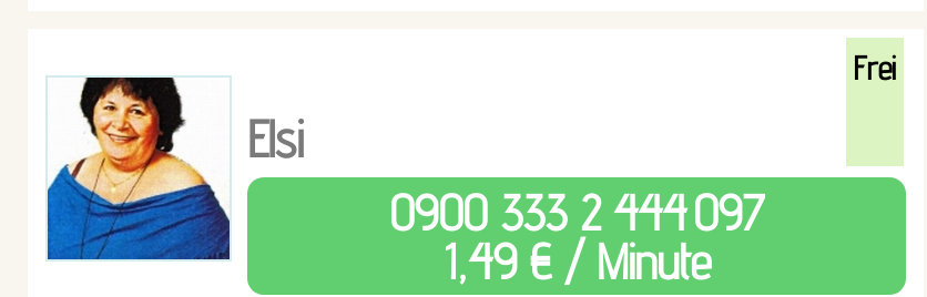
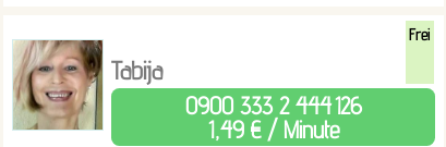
[45,75,303,262] [image] | Elsi -> [12,39,163,131] [image] | Tabija
[390,181,764,241] 0900 333 2 444 097 -> [185,90,362,120] 0900 333 2 444 126

